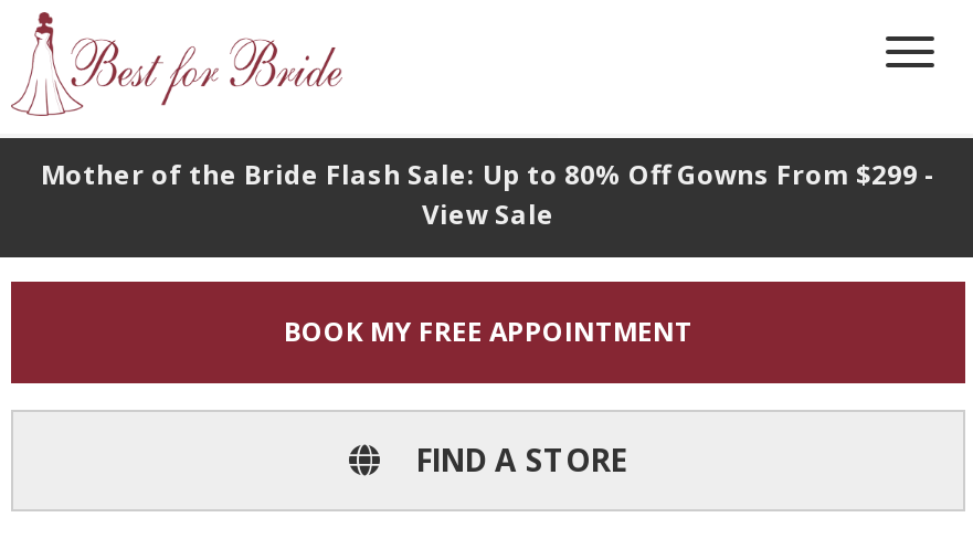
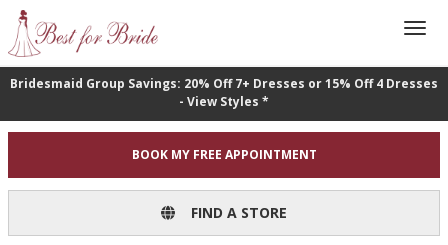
[41,156,935,233] Mother of the Bride Flash Sale: Up to 80% Off Gowns From $299 - | View Sale -> [10,75,438,110] Bridesmaid Group Savings: 20% Off 7+ Dresses or 15% Off 4 Dresses | - View Styles *

